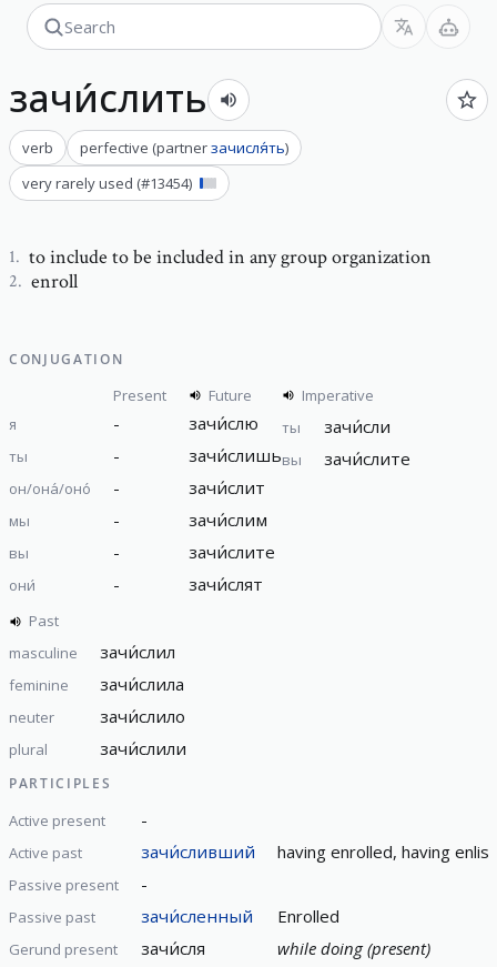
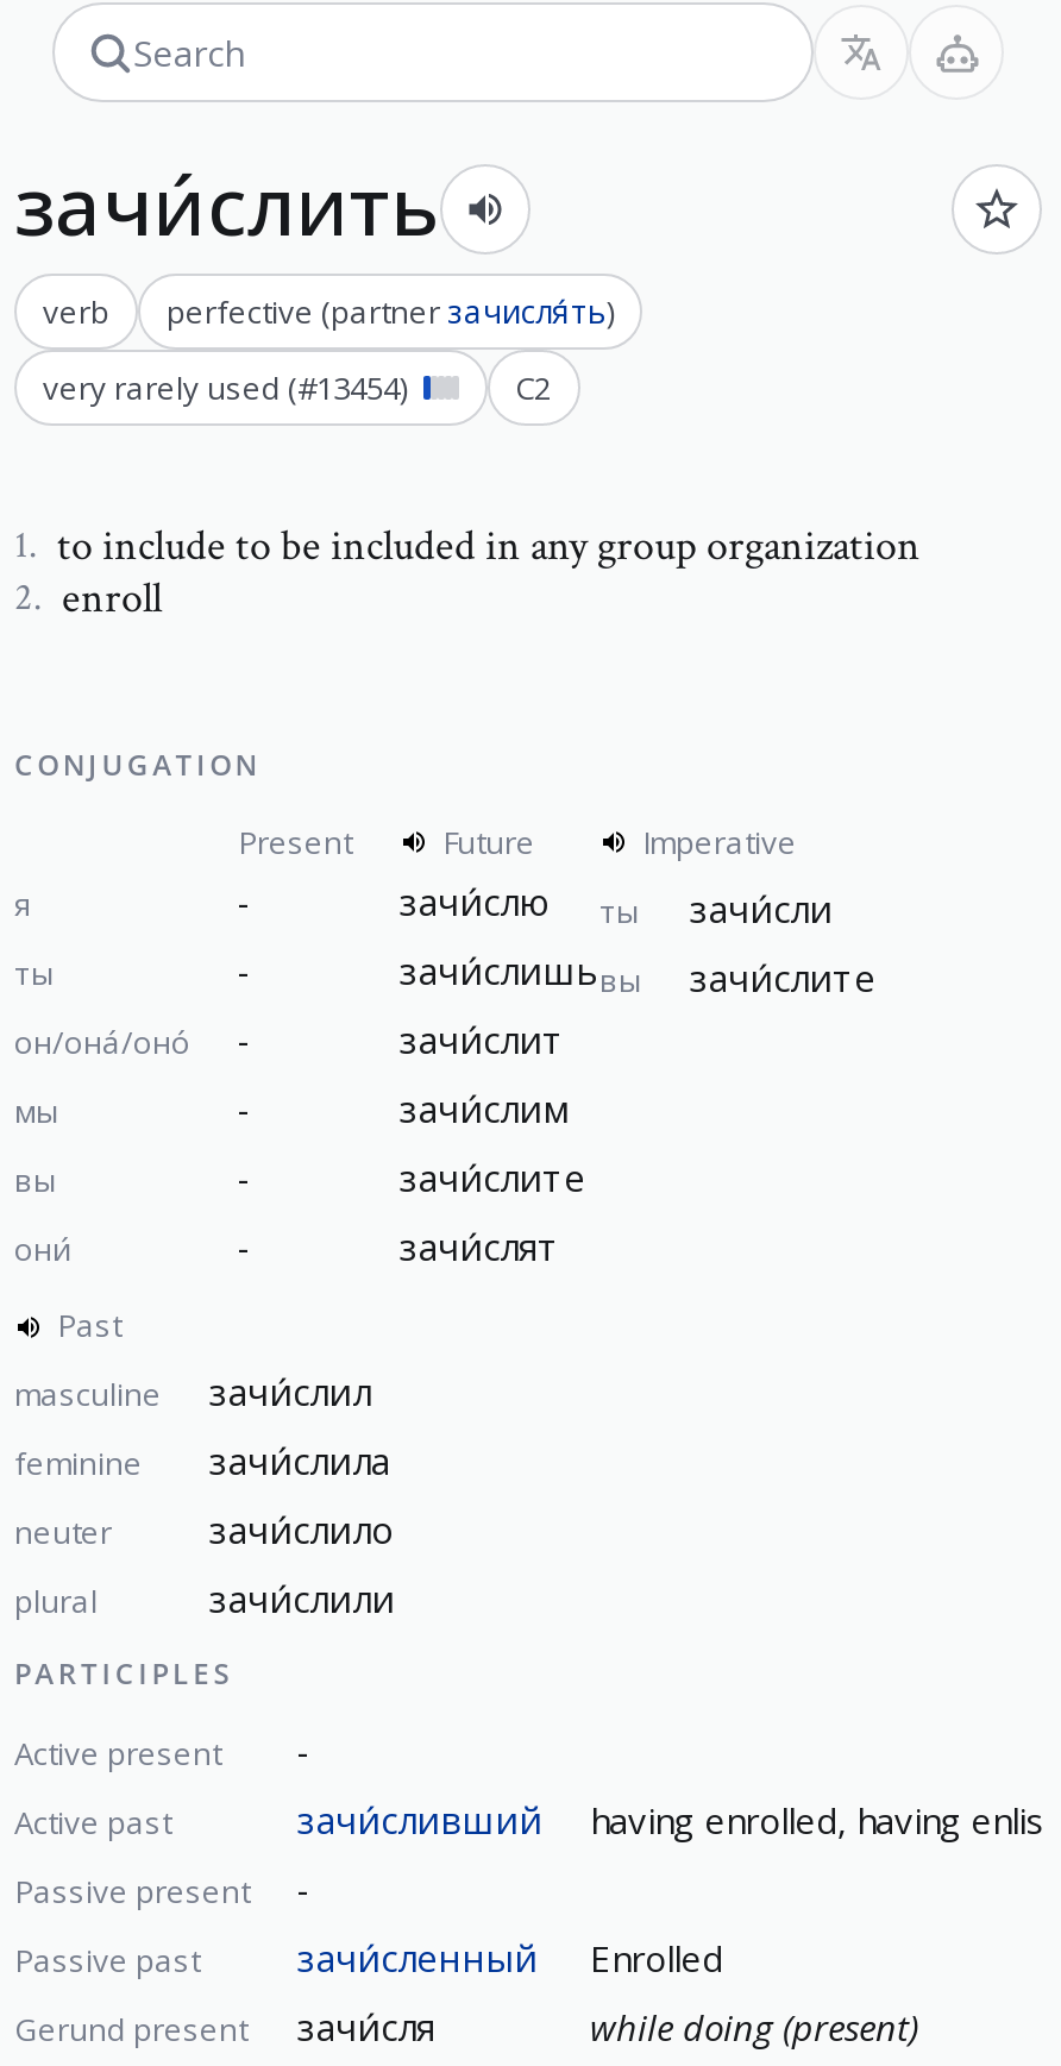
none -> [515,365,551,408] C2

